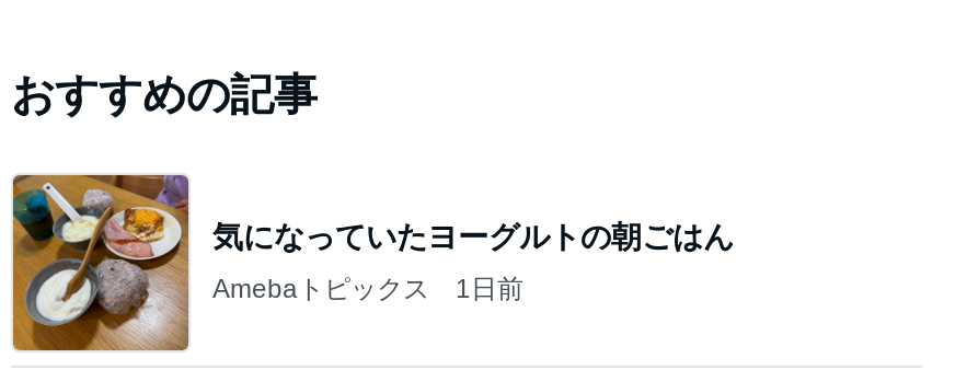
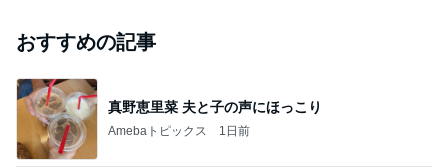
[13,173,734,350] [image] | 気になっていたヨーグルトの朝ごはん -> [16,78,322,159] [image] | 真野恵里菜 夫と子の声にほっこり

